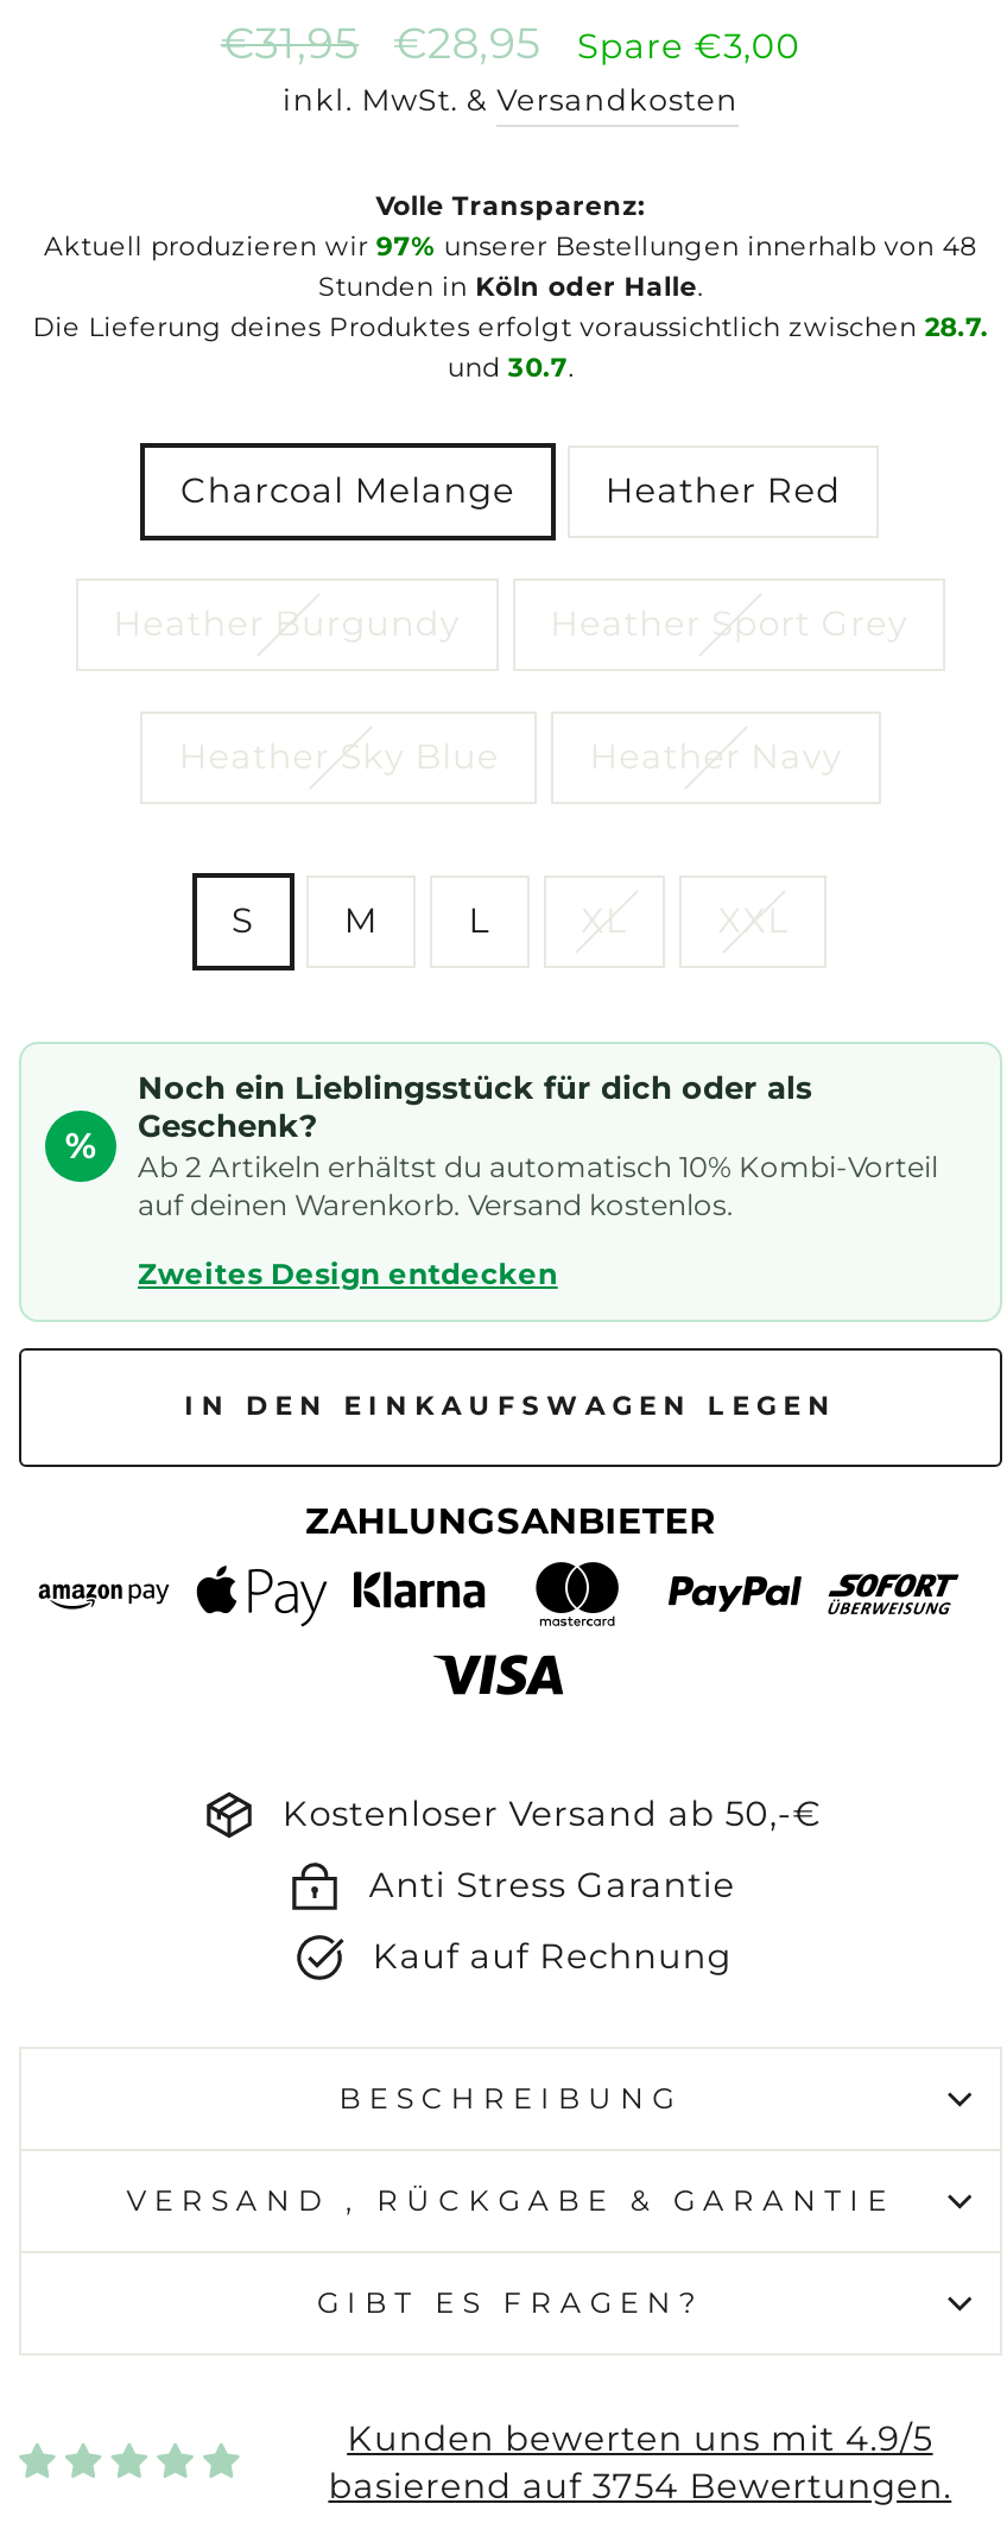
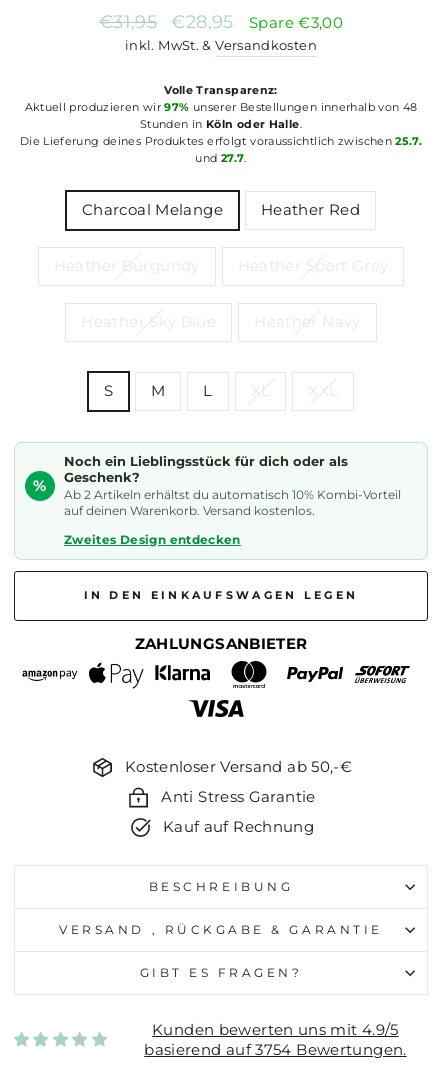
[33,309,988,343] Die Lieferung deines Produktes erfolgt voraussichtlich zwischen 28.7. -> [20,134,422,148] Die Lieferung deines Produktes erfolgt voraussichtlich zwischen 25.7.
[447,350,574,383] und 30.7. -> [195,151,247,165] und 27.7.

